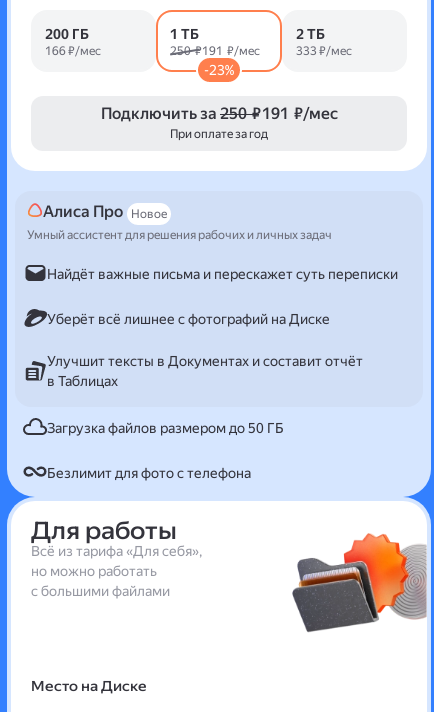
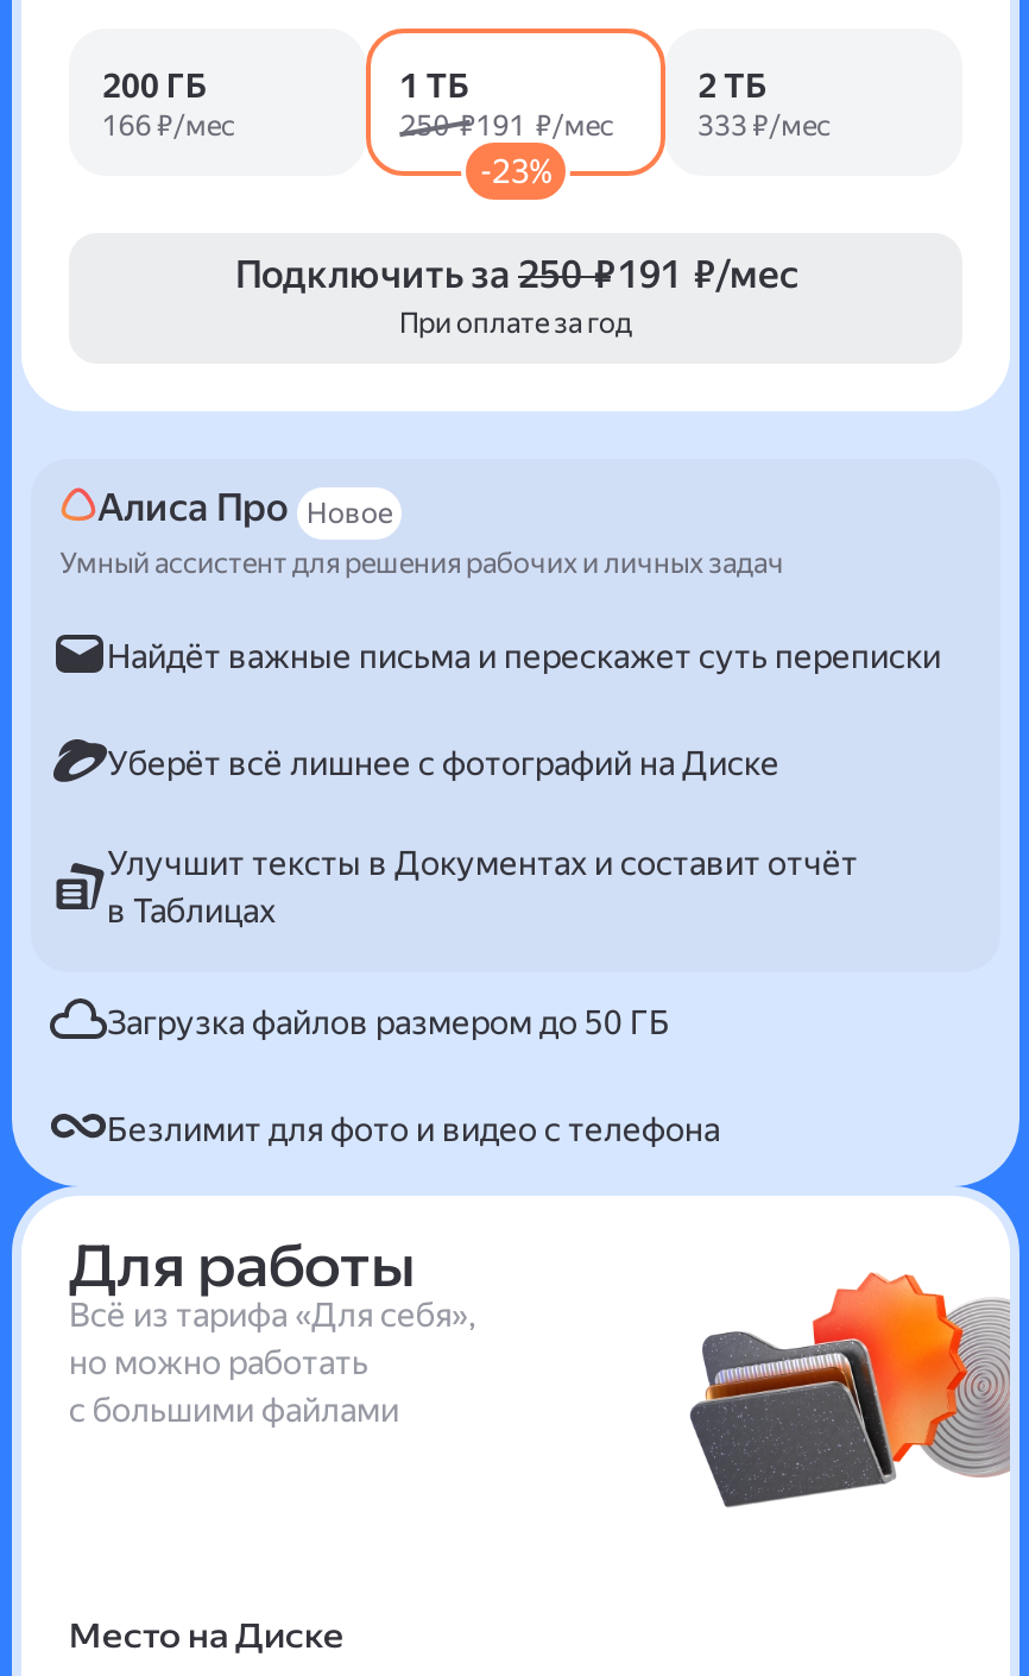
[47,464,251,480] Безлимит для фото с телефона -> [107,1109,720,1147] Безлимит для фото и видео с телефона

